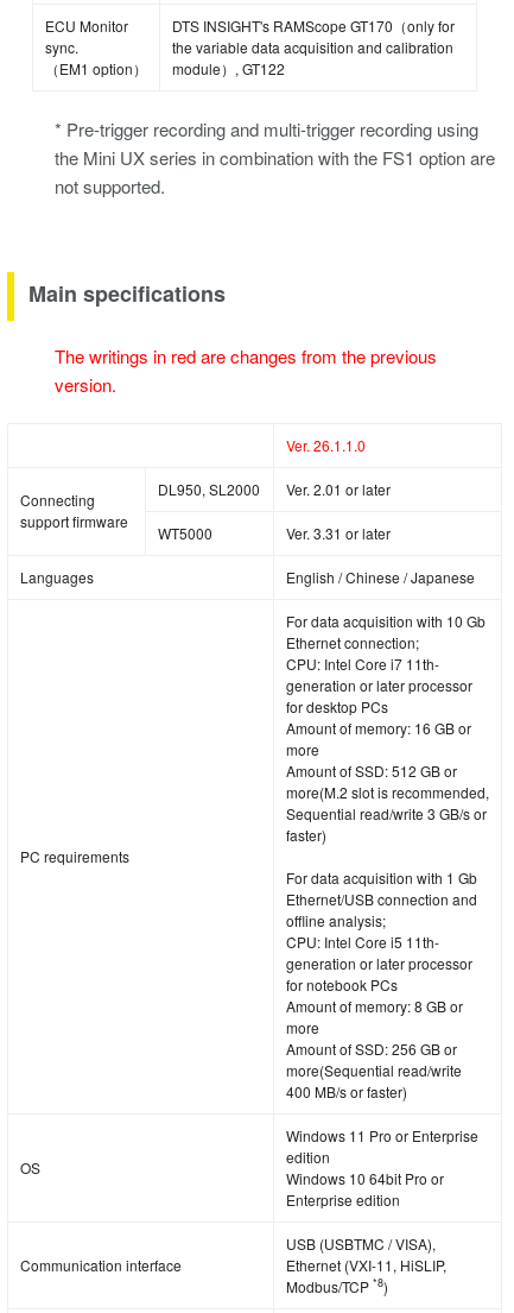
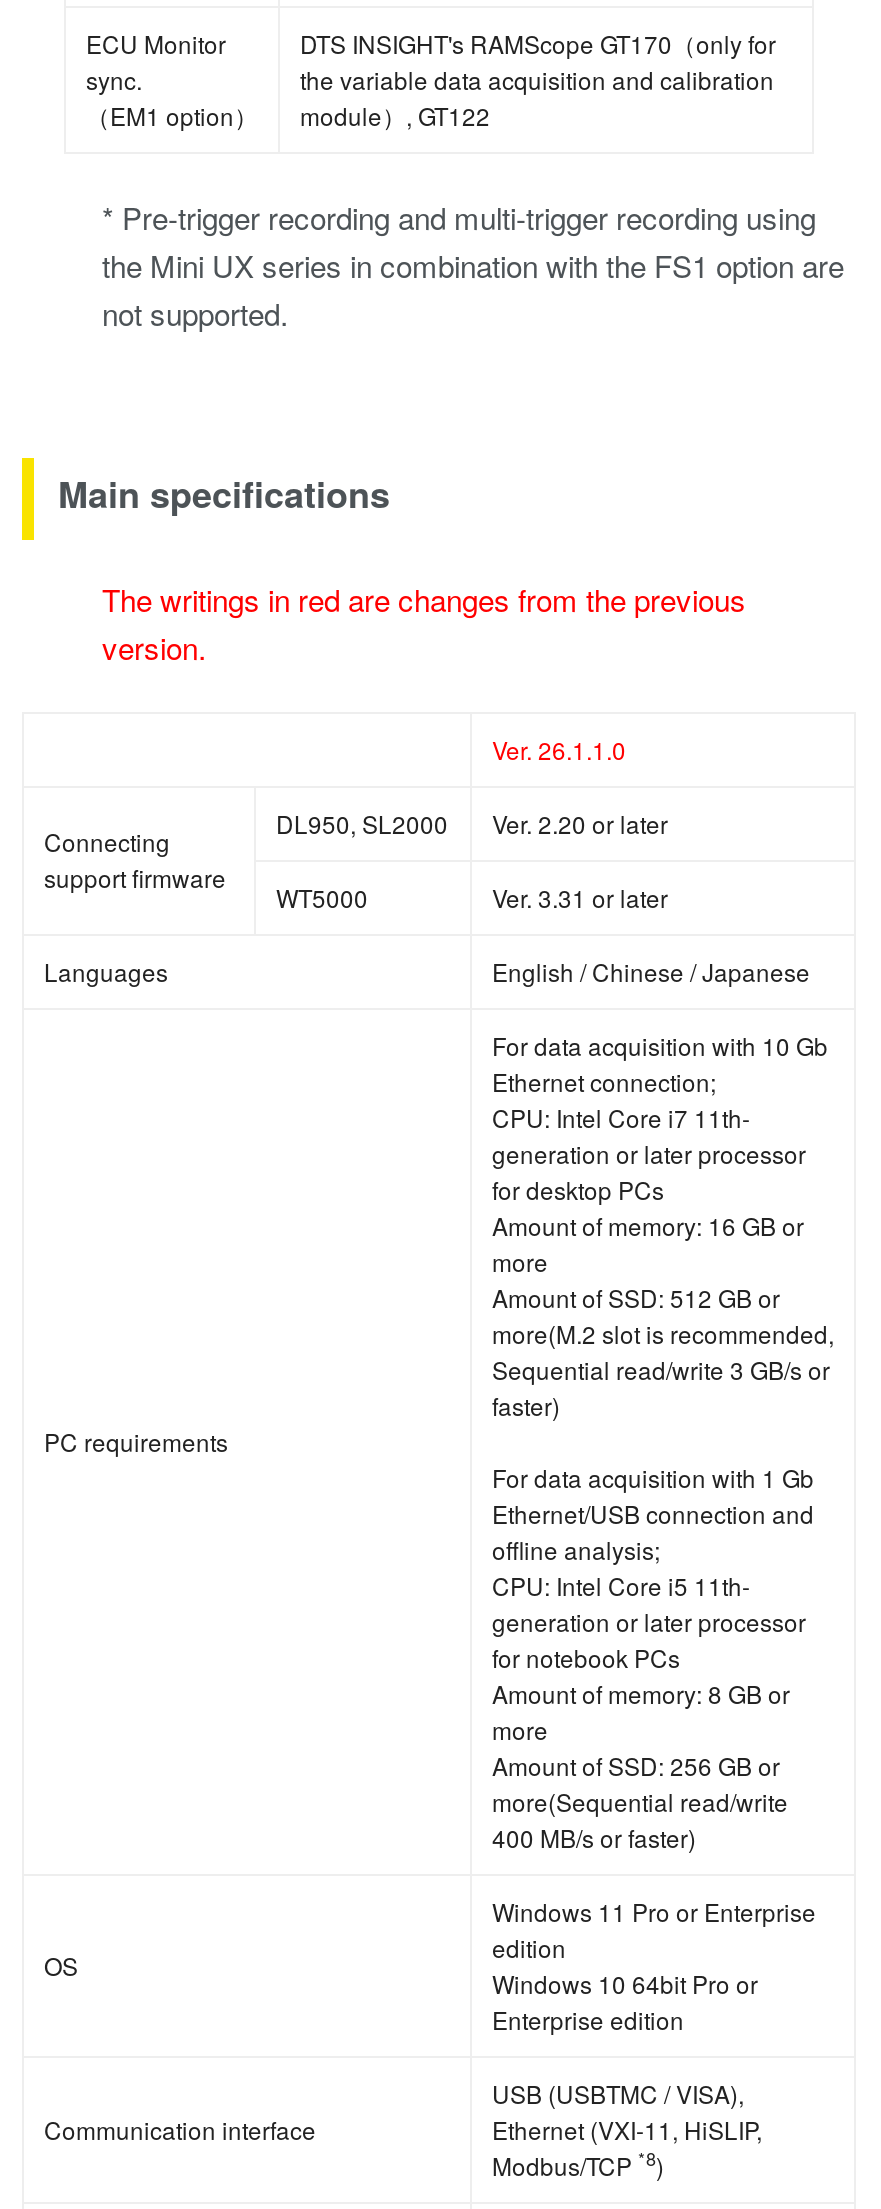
[158,478,391,498] DL950, SL2000 Ver. 2.01 or later -> [276,805,668,839] DL950, SL2000 Ver. 2.20 or later

